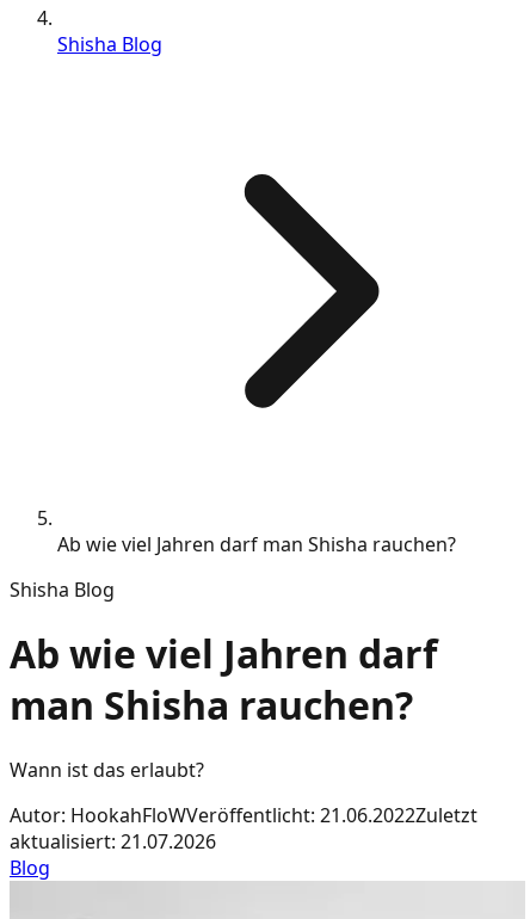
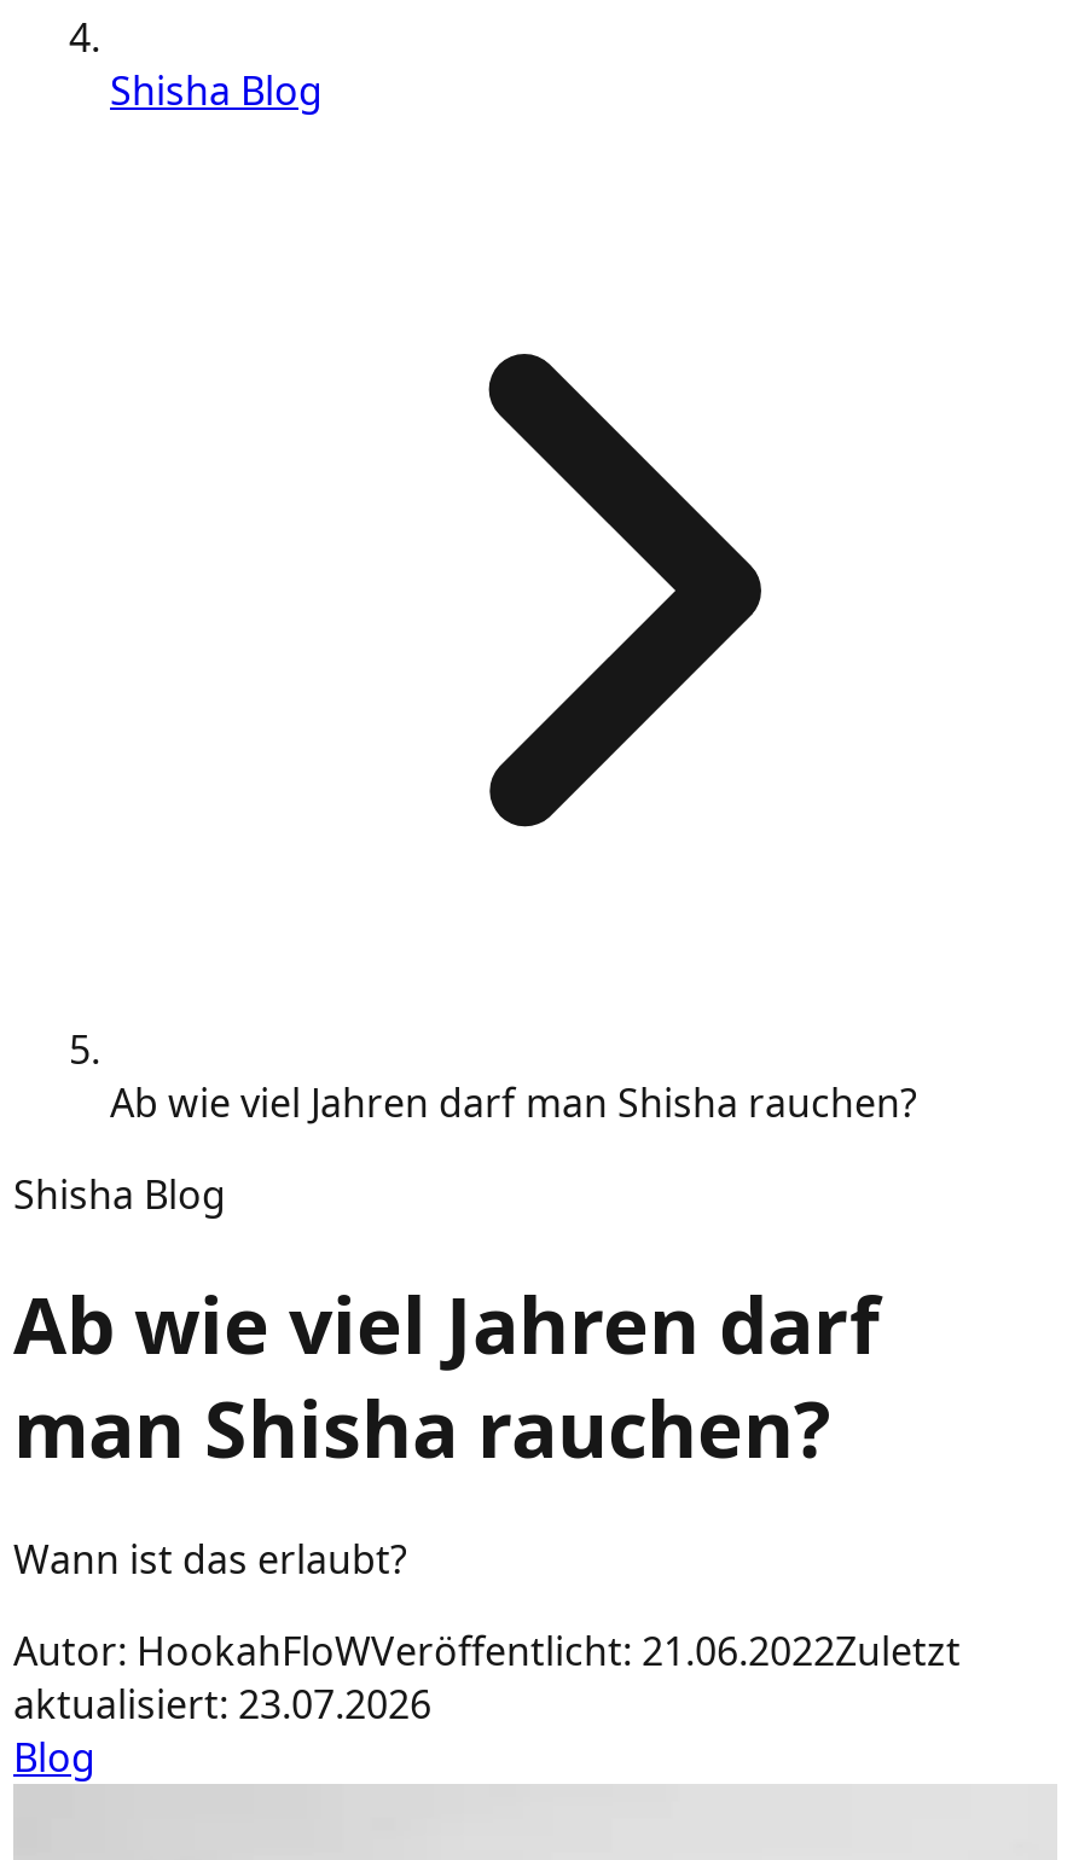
[10,828,216,854] aktualisiert: 21.07.2026 -> [13,1677,431,1730] aktualisiert: 23.07.2026

